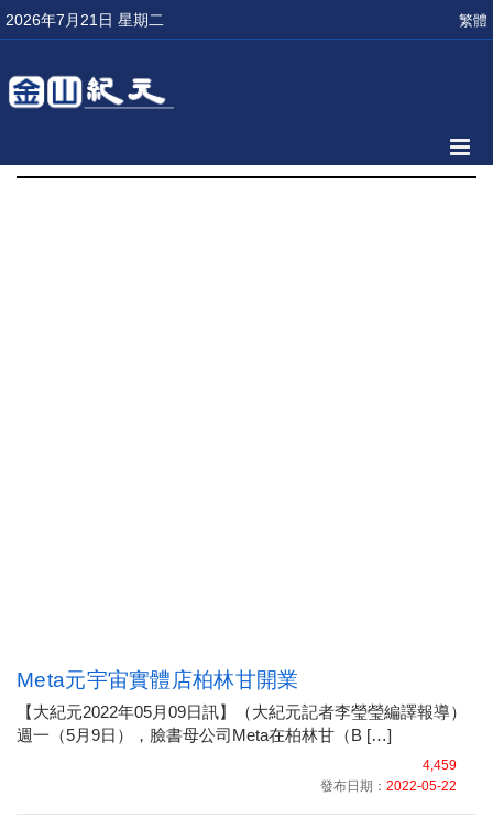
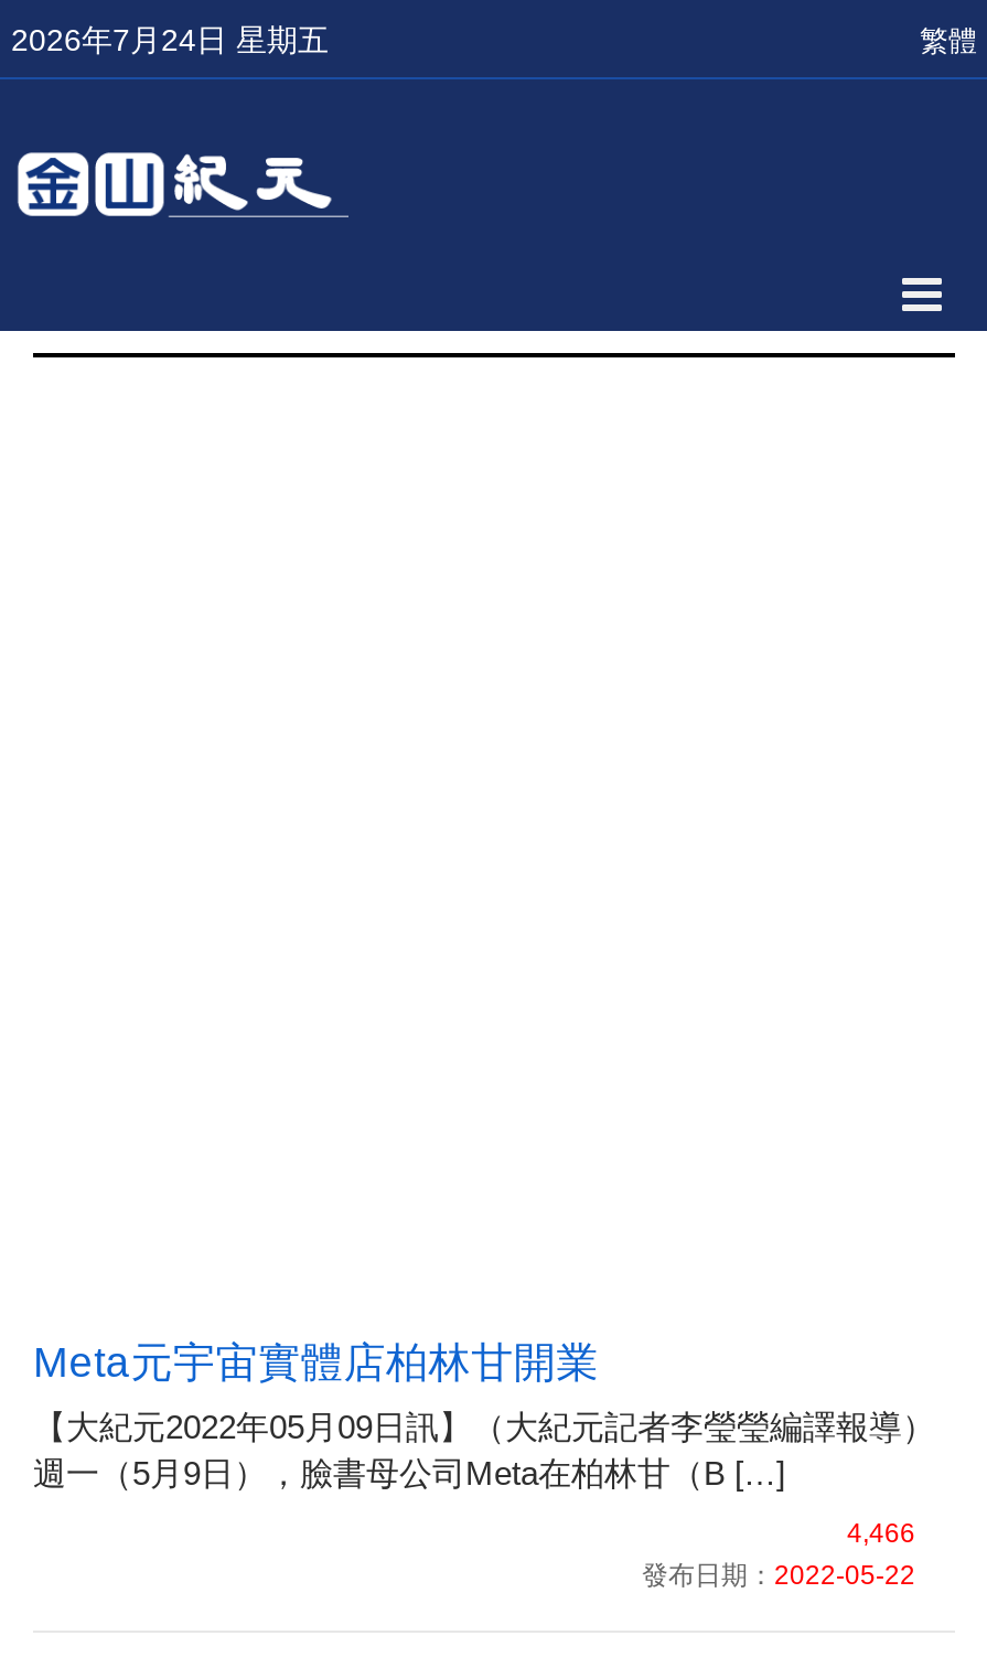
[6,11,164,29] 2026年7月21日 星期二 -> [11,22,329,57] 2026年7月24日 星期五
[423,757,457,773] 4,459 -> [847,1518,915,1549] 4,466

